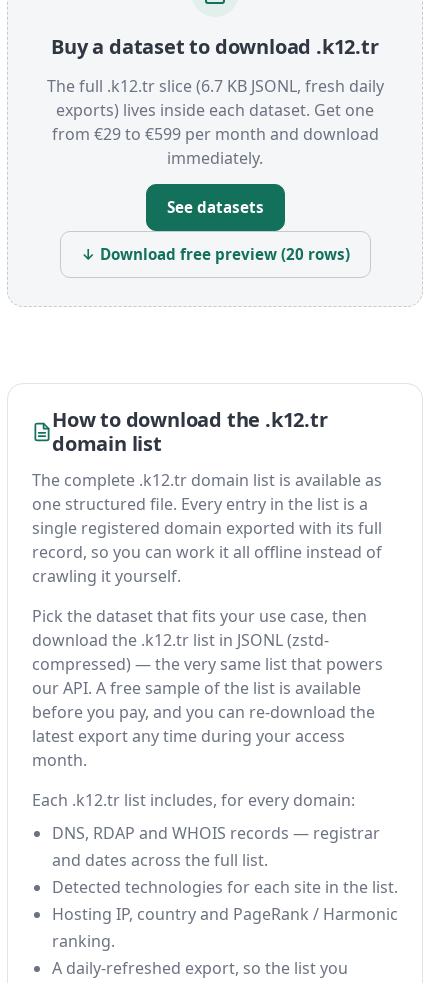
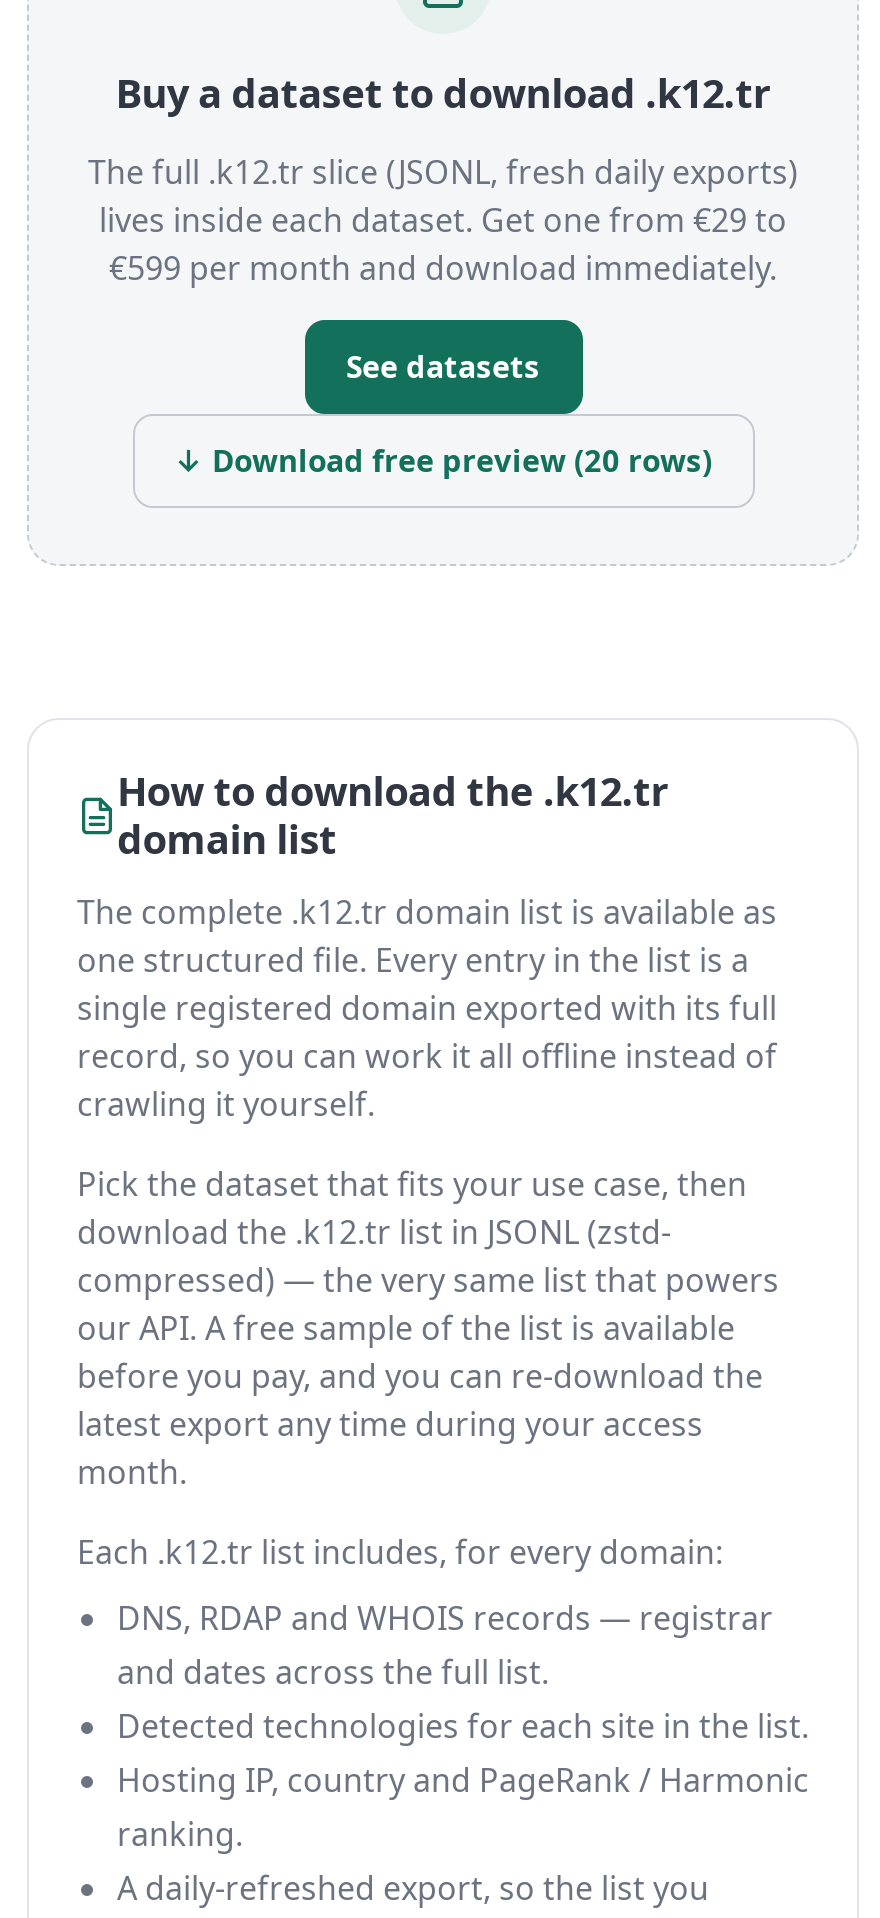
[46,75,383,169] The full .k12.tr slice (6.7 KB JSONL, fresh daily | exports) lives inside each dataset. Get one | from €29 to €599 per month and download | immediately. -> [88,151,798,291] The full .k12.tr slice (JSONL, fresh daily exports) | lives inside each dataset. Get one from €29 to | €599 per month and download immediately.

